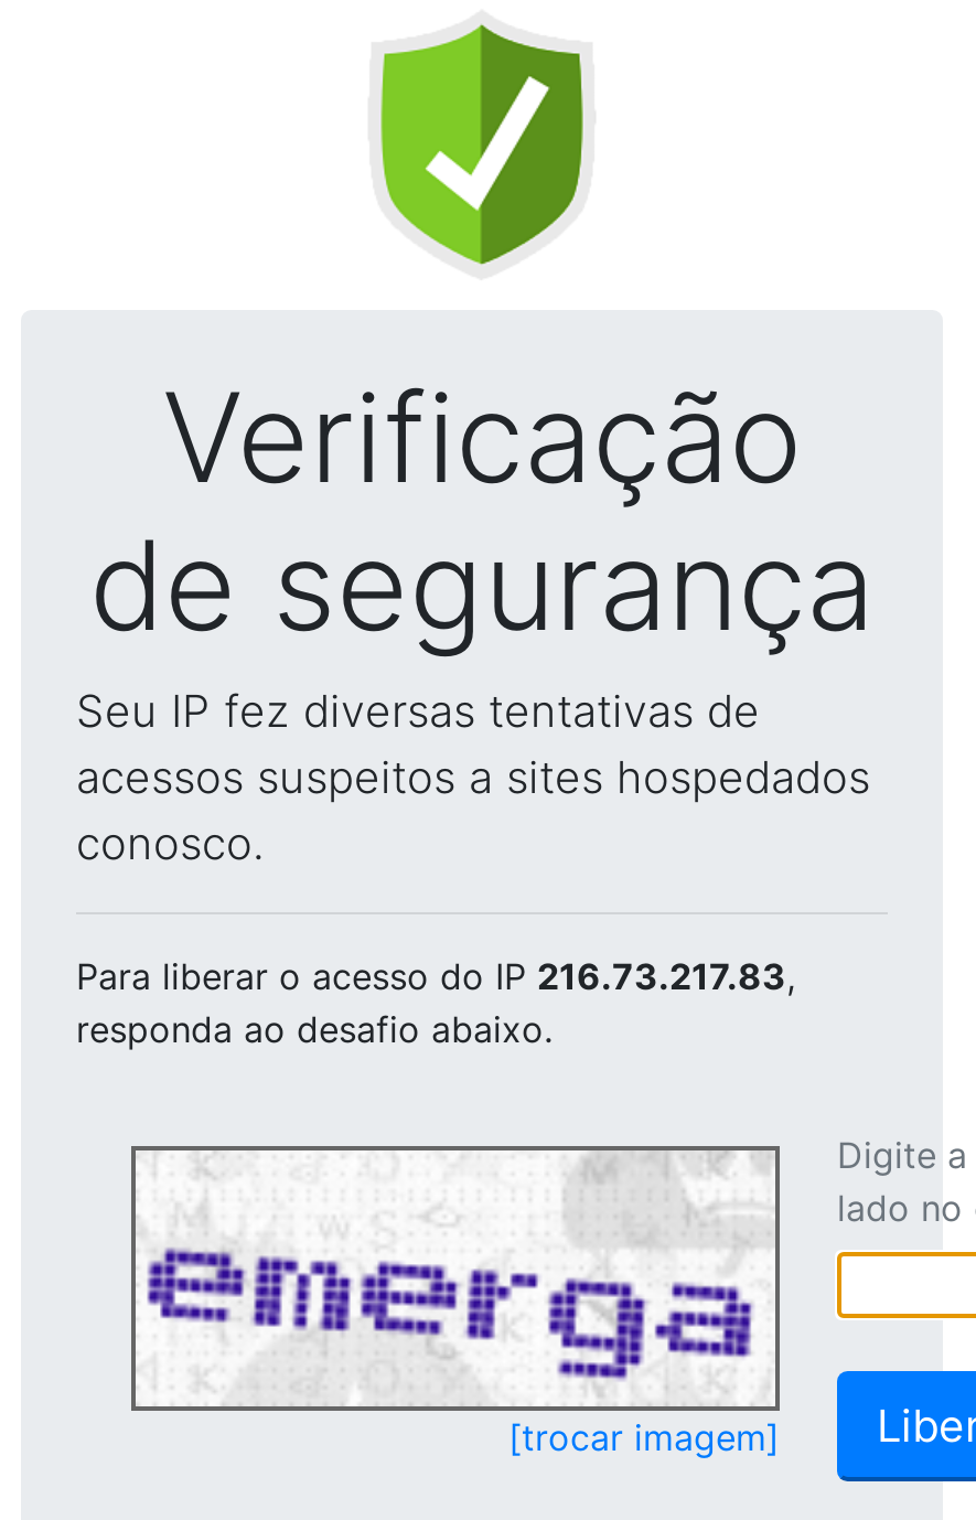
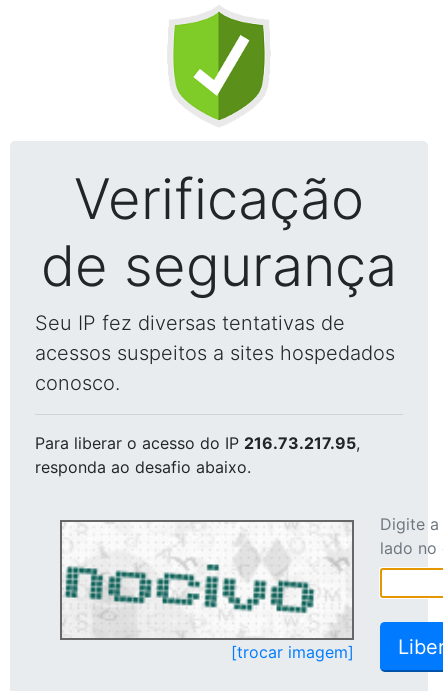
[76,954,795,998] Para liberar o acesso do IP 216.73.217.83, -> [35,433,360,453] Para liberar o acesso do IP 216.73.217.95,
[138,1155,766,1404] [image] -> [64,523,348,636] [image]

